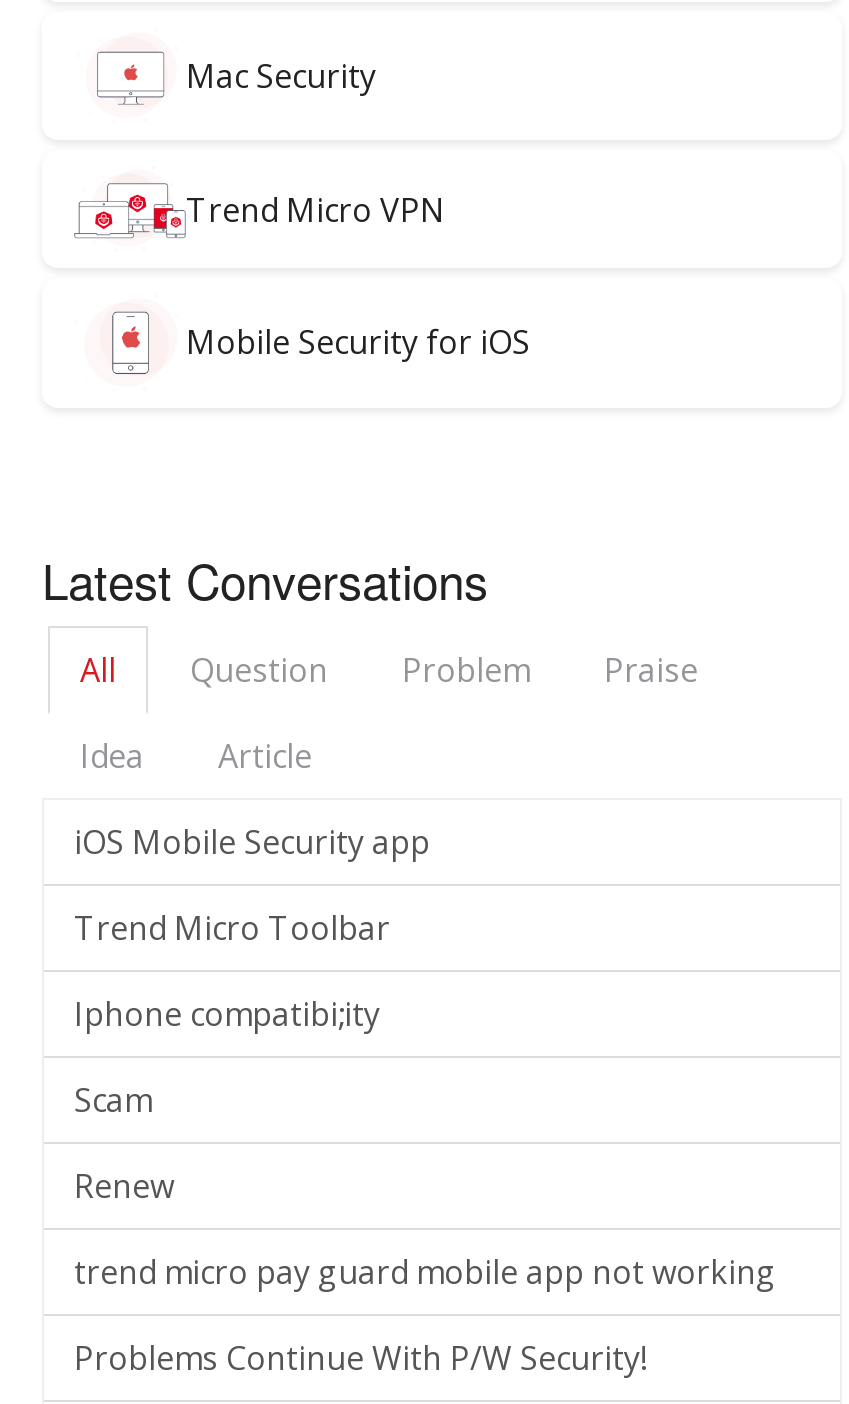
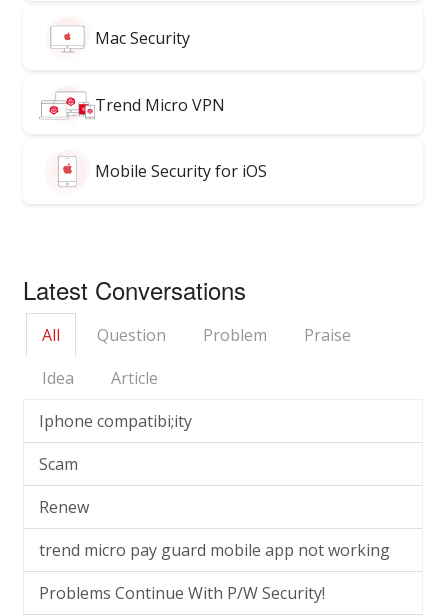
[74,821,430,951] iOS Mobile Security app | Trend Micro Toolbar -> none

